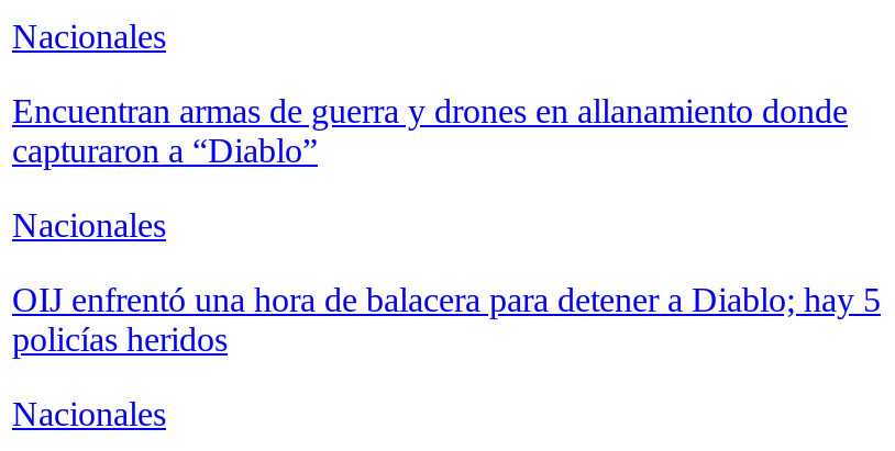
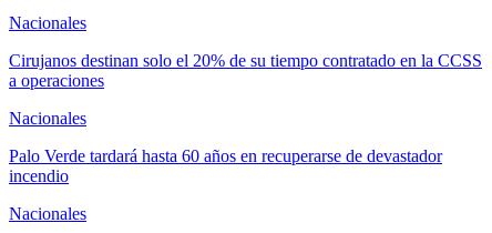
[12,92,848,169] Encuentran armas de guerra y drones en allanamiento donde | capturaron a “Diablo” -> [9,51,482,90] Cirujanos destinan solo el 20% de su tiempo contratado en la CCSS | a operaciones
[12,281,881,358] OIJ enfrentó una hora de balacera para detener a Diablo; hay 5 | policías heridos -> [9,147,442,185] Palo Verde tardará hasta 60 años en recuperarse de devastador | incendio

